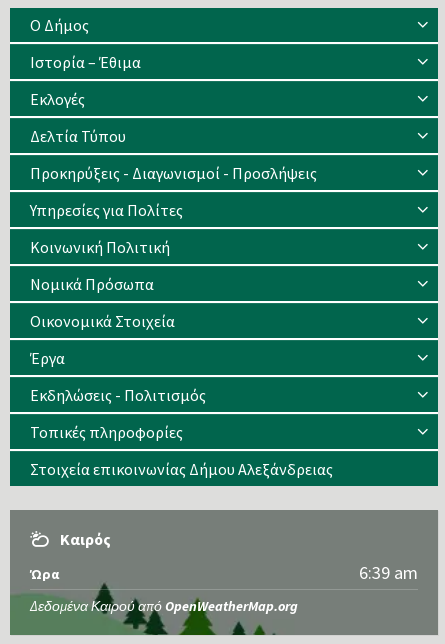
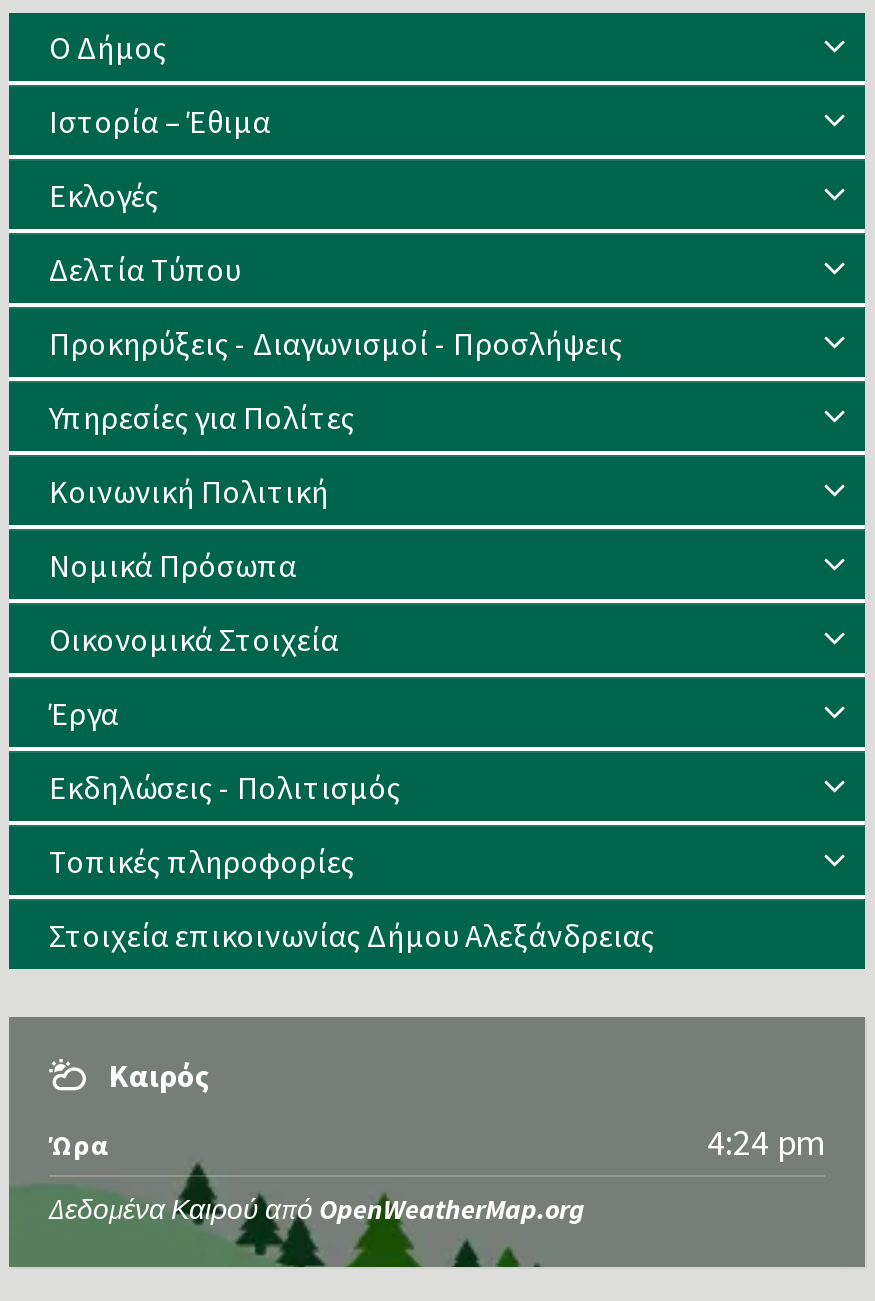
[359,561,418,584] 6:39 am -> [707,1120,825,1166] 4:24 pm

